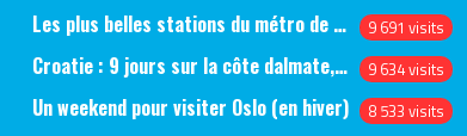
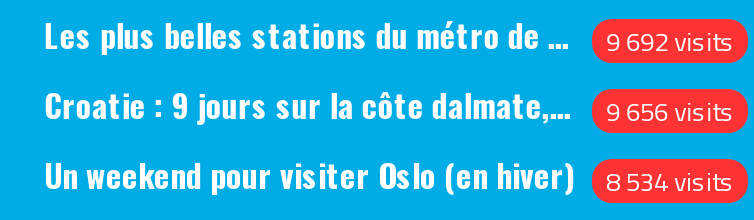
[368,15,444,39] 9 691 visits -> [606,20,734,60] 9 692 visits
[368,57,444,81] 9 634 visits -> [606,90,734,130] 9 656 visits
[32,93,444,122] Un weekend pour visiter Oslo (en hiver) 8 533 visits -> [44,151,734,200] Un weekend pour visiter Oslo (en hiver) 8 534 visits

